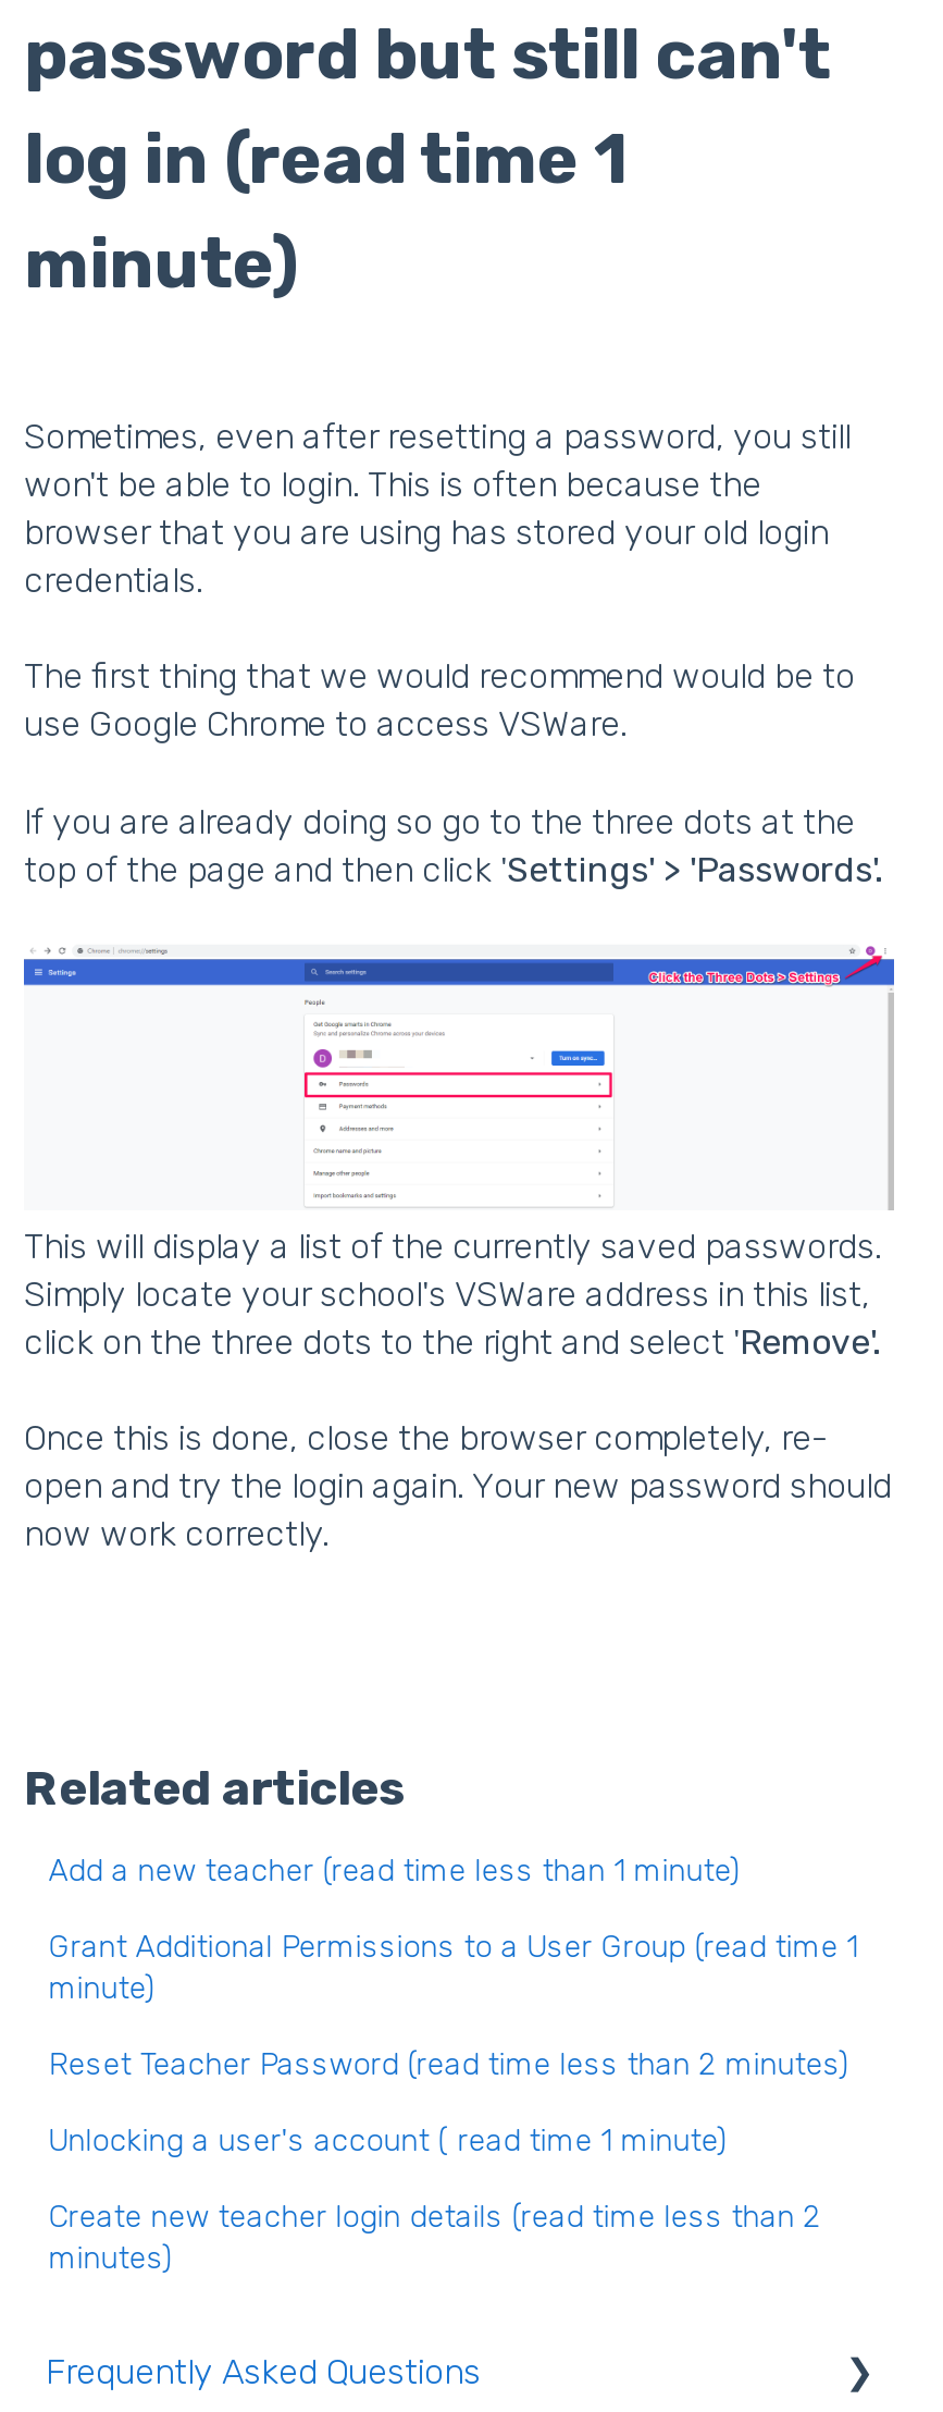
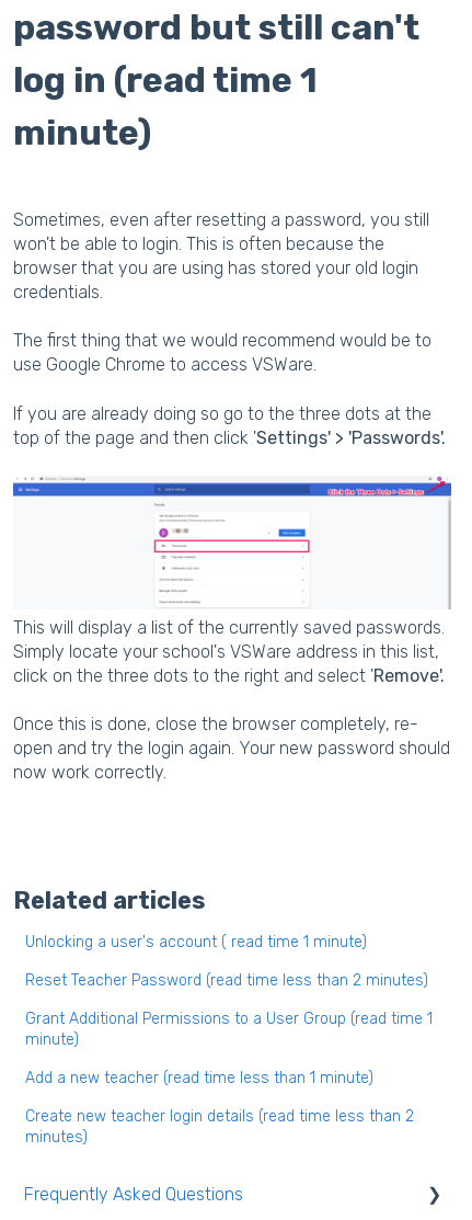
moved [48,1852,740,1889] -> [25,1068,374,1087]: Add a new teacher (read time less than 1 minute)
moved [48,1928,858,2006] -> [25,1009,433,1049]: Grant Additional Permissions to a User Group (read time 1 | minute)
moved [48,2046,849,2159] -> [25,932,428,989]: Unlocking a user's account ( read time 1 minute) | Reset Teacher Password (read time less than 2 minutes)

